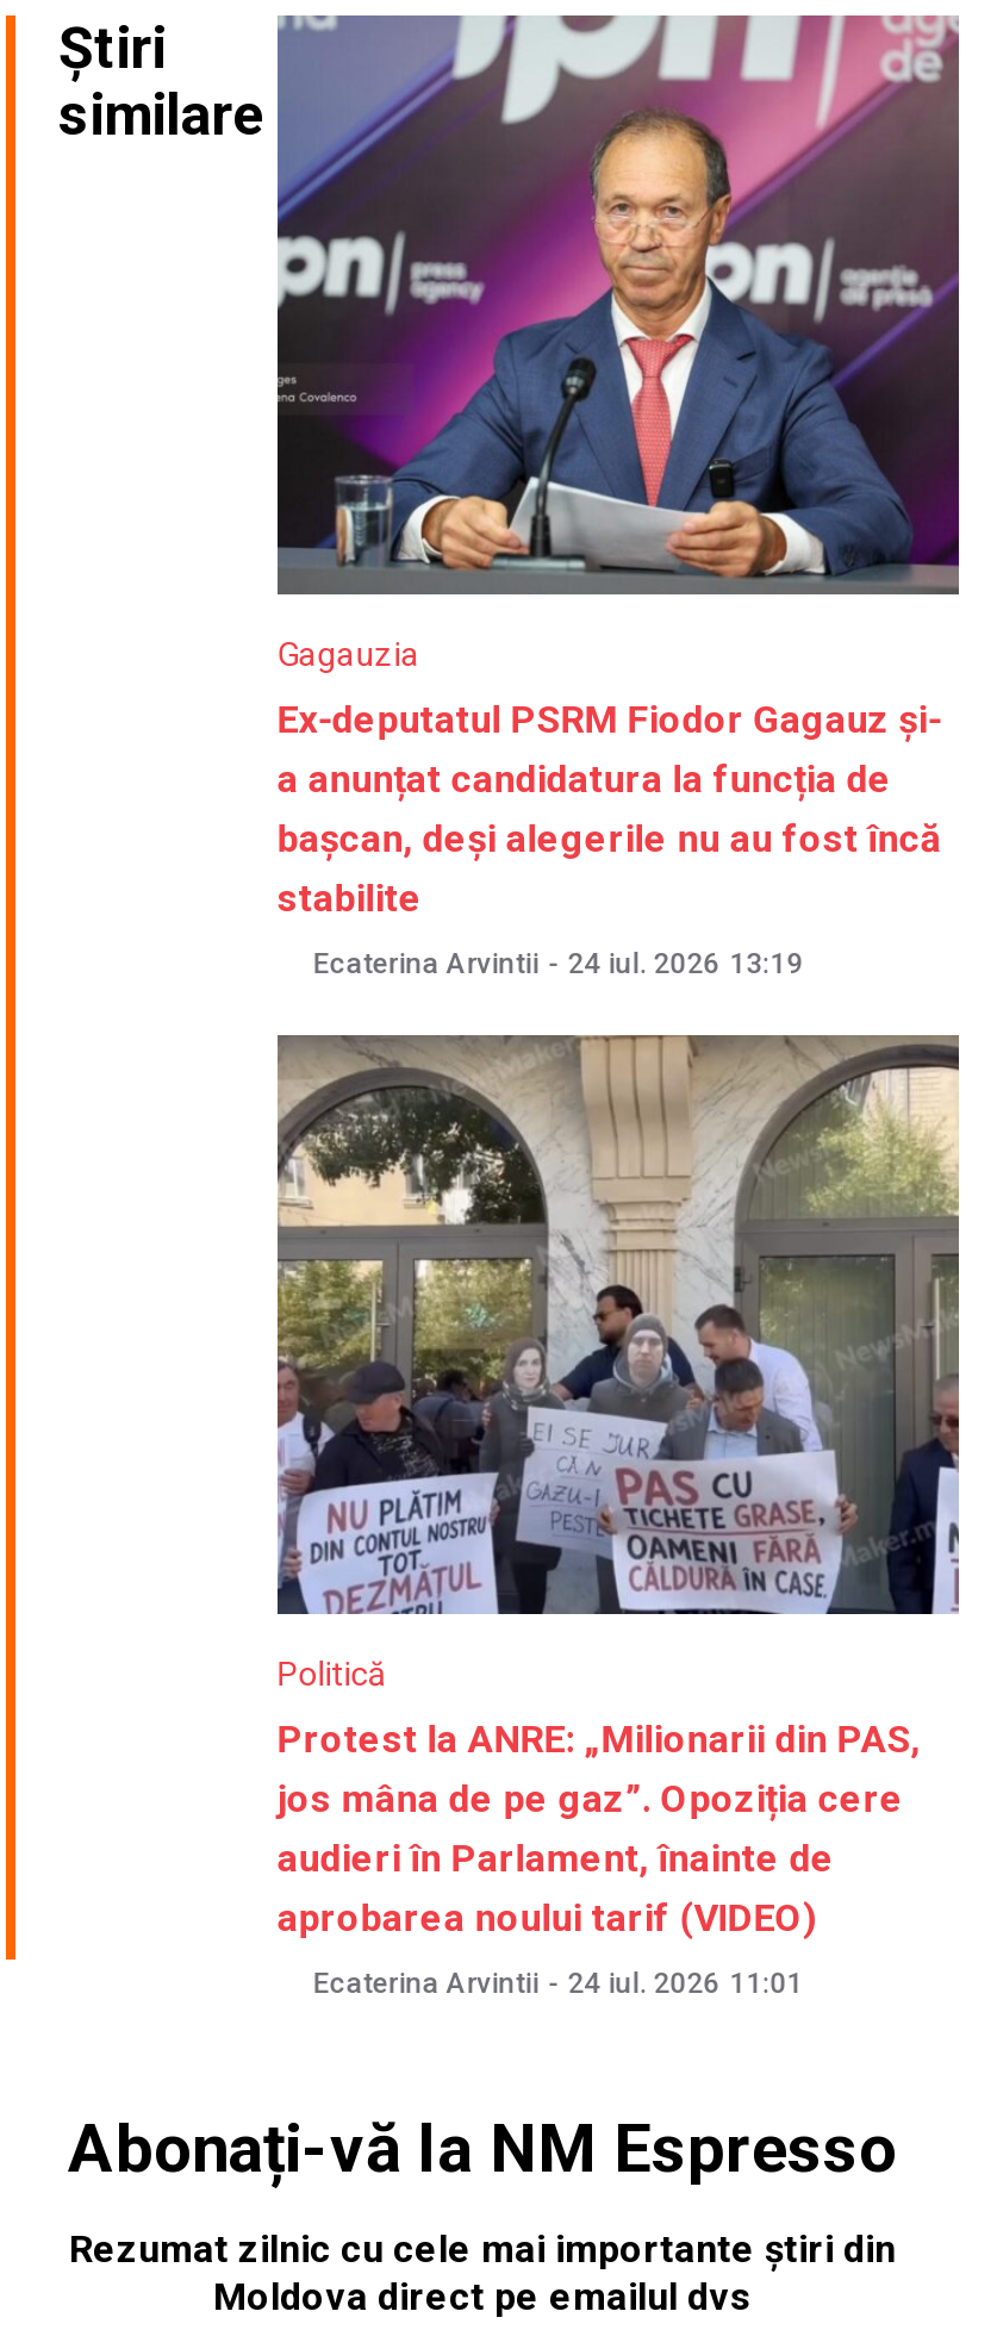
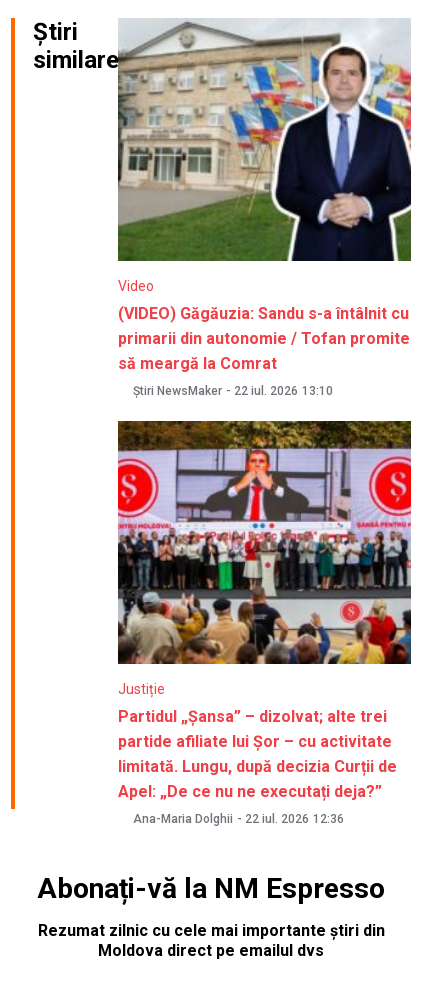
[261,13,961,674] [image] | Gagauzia -> [117,18,412,294] [image] | Video
[277,698,942,922] Ex-deputatul PSRM Fiodor Gagauz și- | a anunțat candidatura la funcția de | bașcan, deși alegerile nu au fost încă | stabilite -> [118,304,410,373] (VIDEO) Găgăuzia: Sandu s-a întâlnit cu | primarii din autonomie / Tofan promite | să meargă la Comrat
[313,948,804,981] Ecaterina Arvintii - 24 iul. 2026 13:19 -> [133,384,333,398] Știri NewsMaker - 22 iul. 2026 13:10
[261,1033,961,1694] [image] | Politică -> [117,420,412,697] [image] | Justiție
[277,1717,920,1941] Protest la ANRE: „Milionarii din PAS, | jos mâna de pe gaz”. Opoziția cere | audieri în Parlament, înainte de | aprobarea noului tarif (VIDEO) -> [118,707,397,801] Partidul „Șansa” – dizolvat; alte trei | partide afiliate lui Șor – cu activitate | limitată. Lungu, după decizia Curții de | Apel: „De ce nu ne executați deja?”
[313,1968,804,2001] Ecaterina Arvintii - 24 iul. 2026 11:01 -> [133,812,344,826] Ana-Maria Dolghii - 22 iul. 2026 12:36

